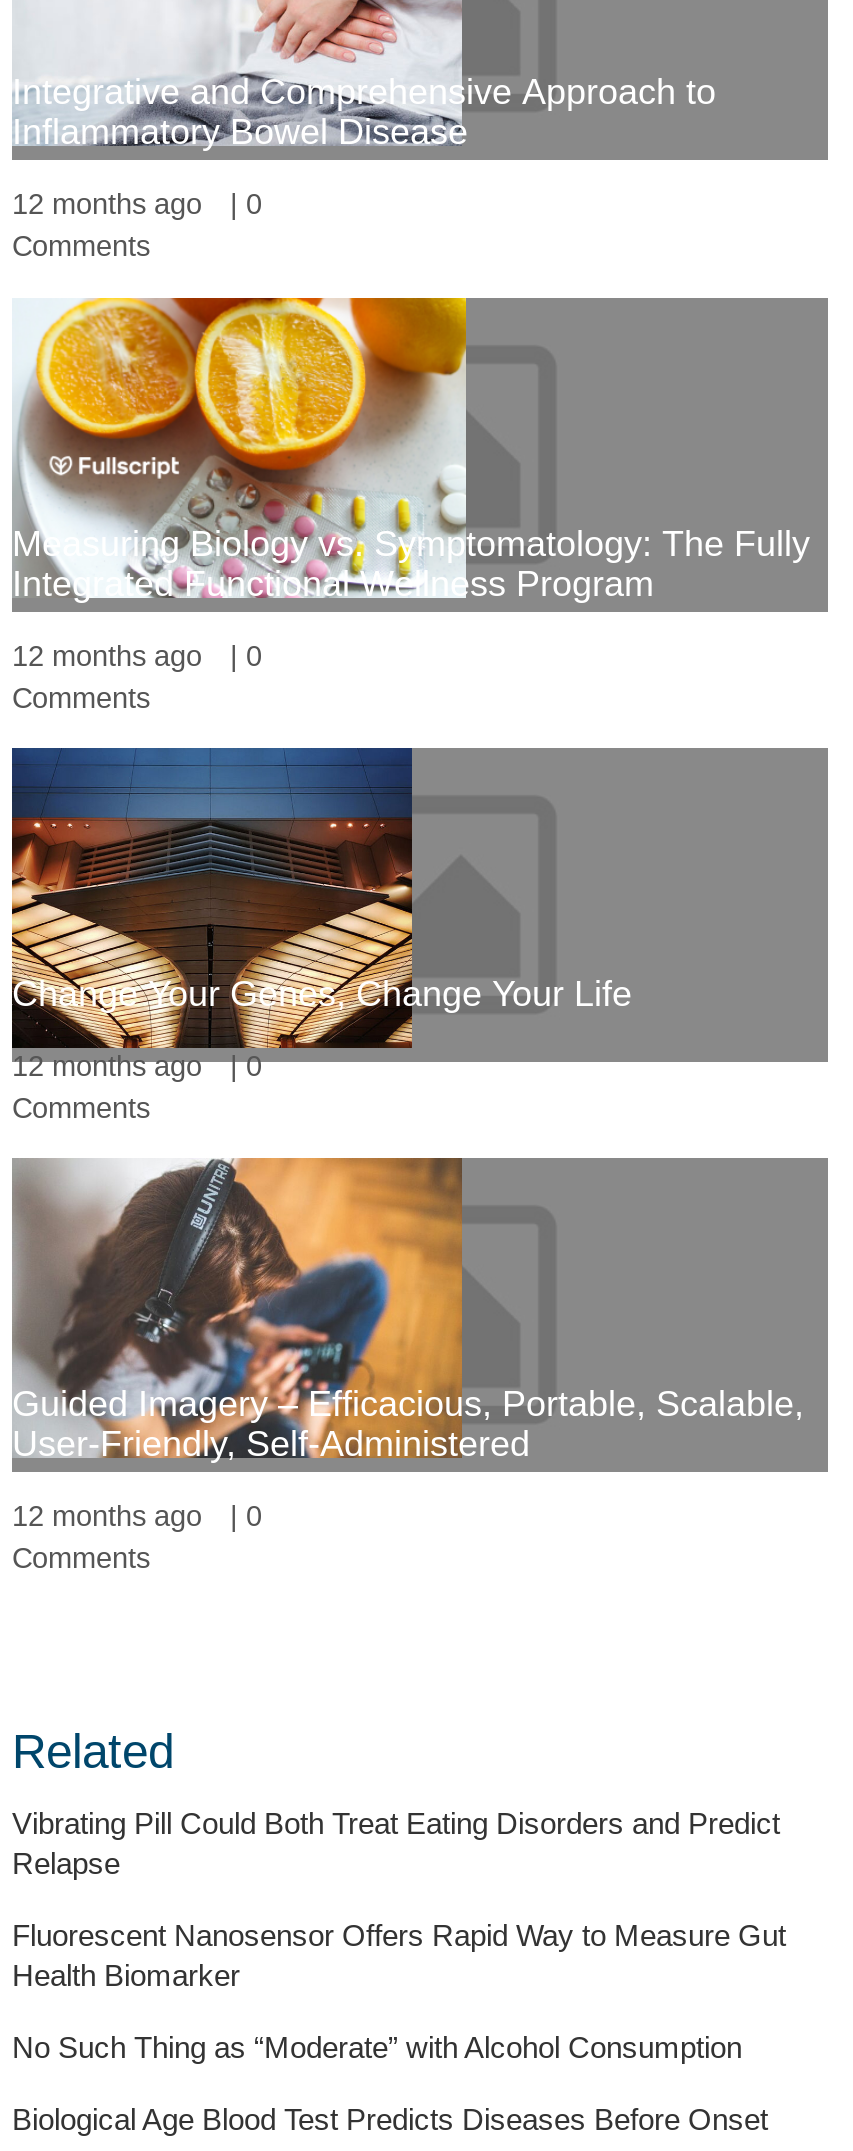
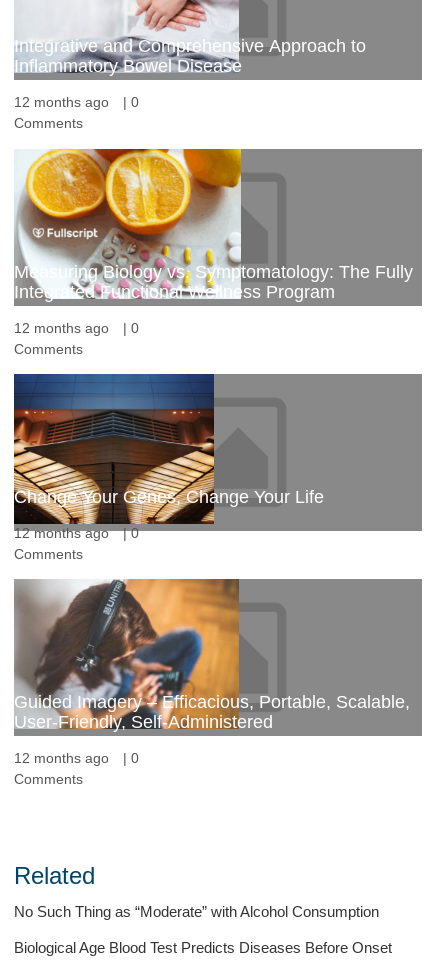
[12,1807,786,1993] Vibrating Pill Could Both Treat Eating Disorders and Predict | Relapse | Fluorescent Nanosensor Offers Rapid Way to Measure Gut | Health Biomarker -> none

